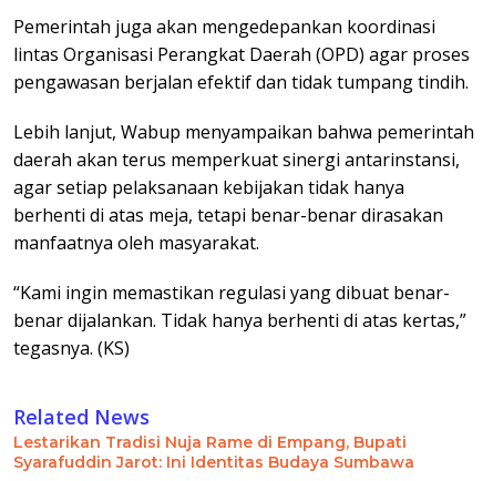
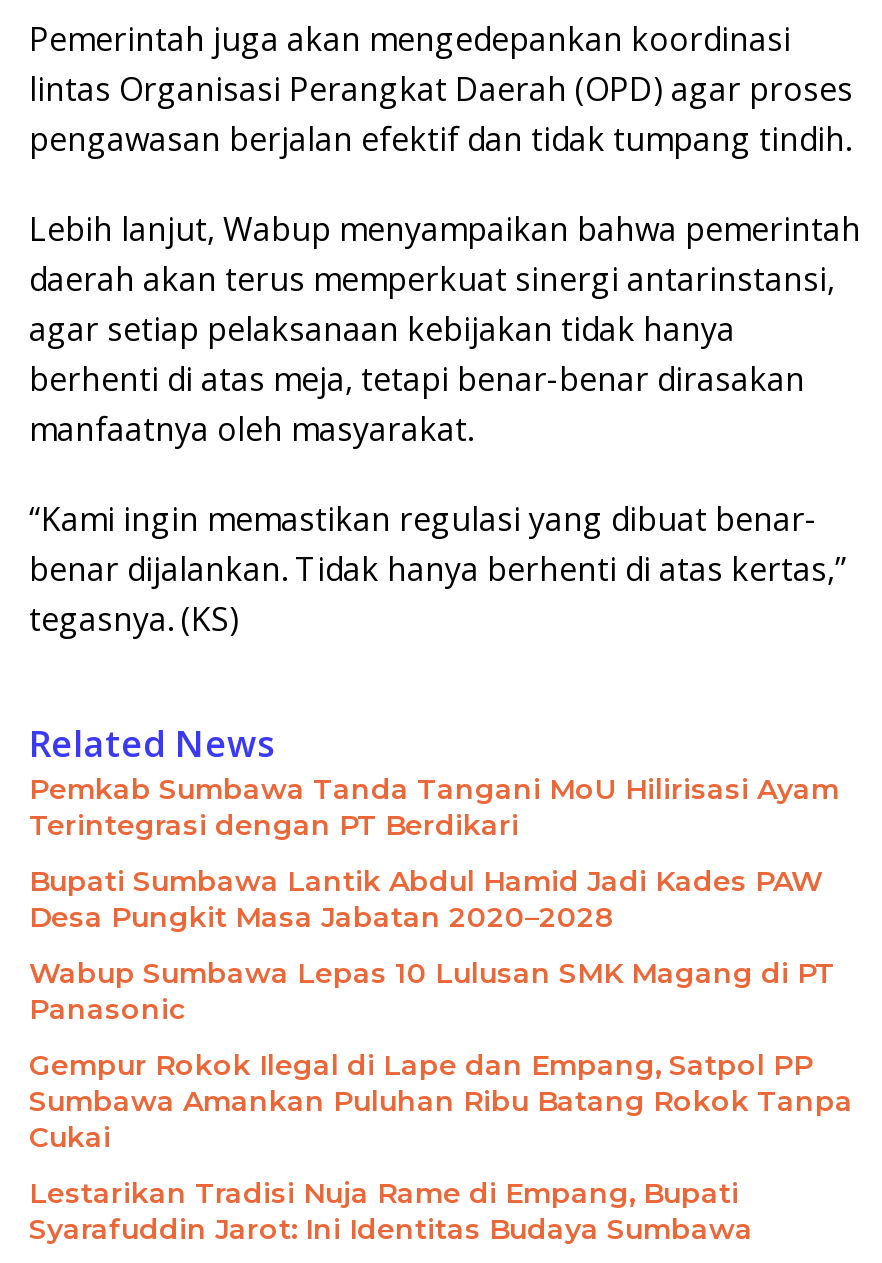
none -> [29,771,853,1155] Pemkab Sumbawa Tanda Tangani MoU Hilirisasi Ayam | Terintegrasi dengan PT Berdikari | Bupati Sumbawa Lantik Abdul Hamid Jadi Kades PAW | Desa Pungkit Masa Jabatan 2020–2028 | Wabup Sumbawa Lepas 10 Lulusan SMK Magang di PT | Panasonic | Gempur Rokok Ilegal di Lape dan Empang, Satpol PP | Sumbawa Amankan Puluhan Ribu Batang Rokok Tanpa | Cukai

